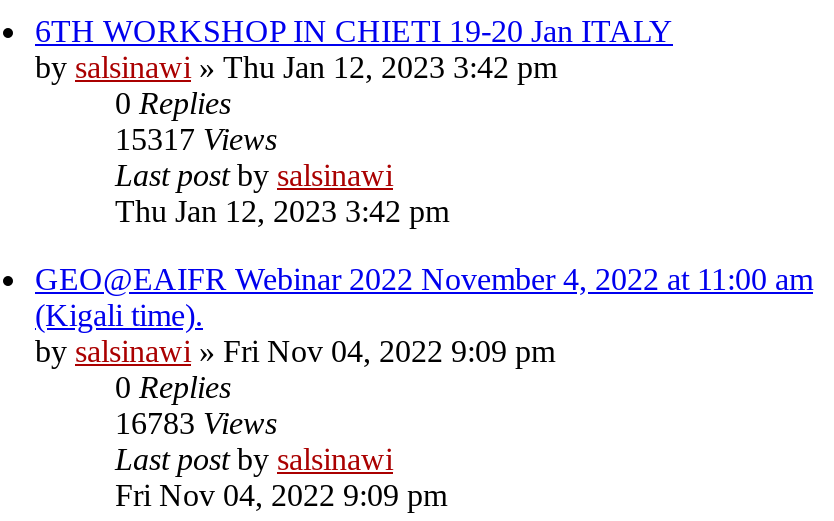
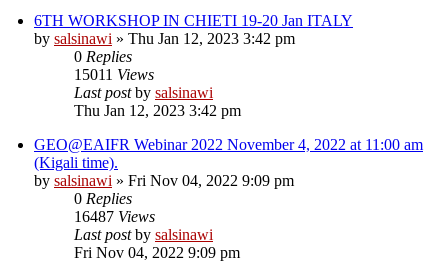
[115,122,277,156] 15317 Views -> [74,66,154,83] 15011 Views
[115,406,277,440] 16783 Views -> [74,208,155,225] 16487 Views

